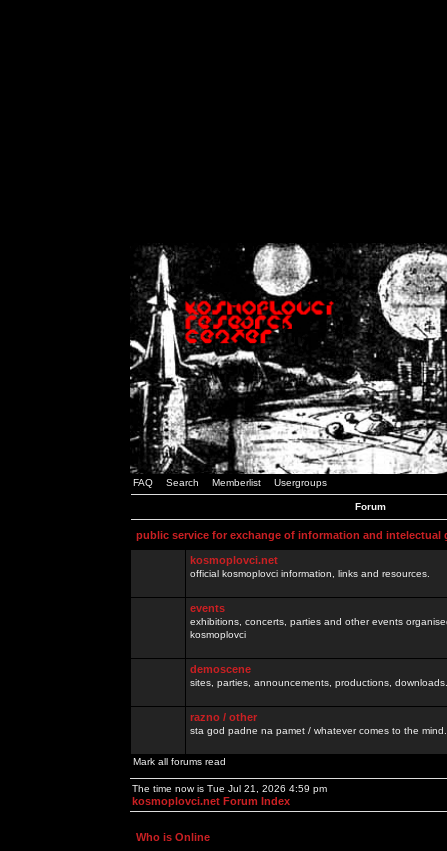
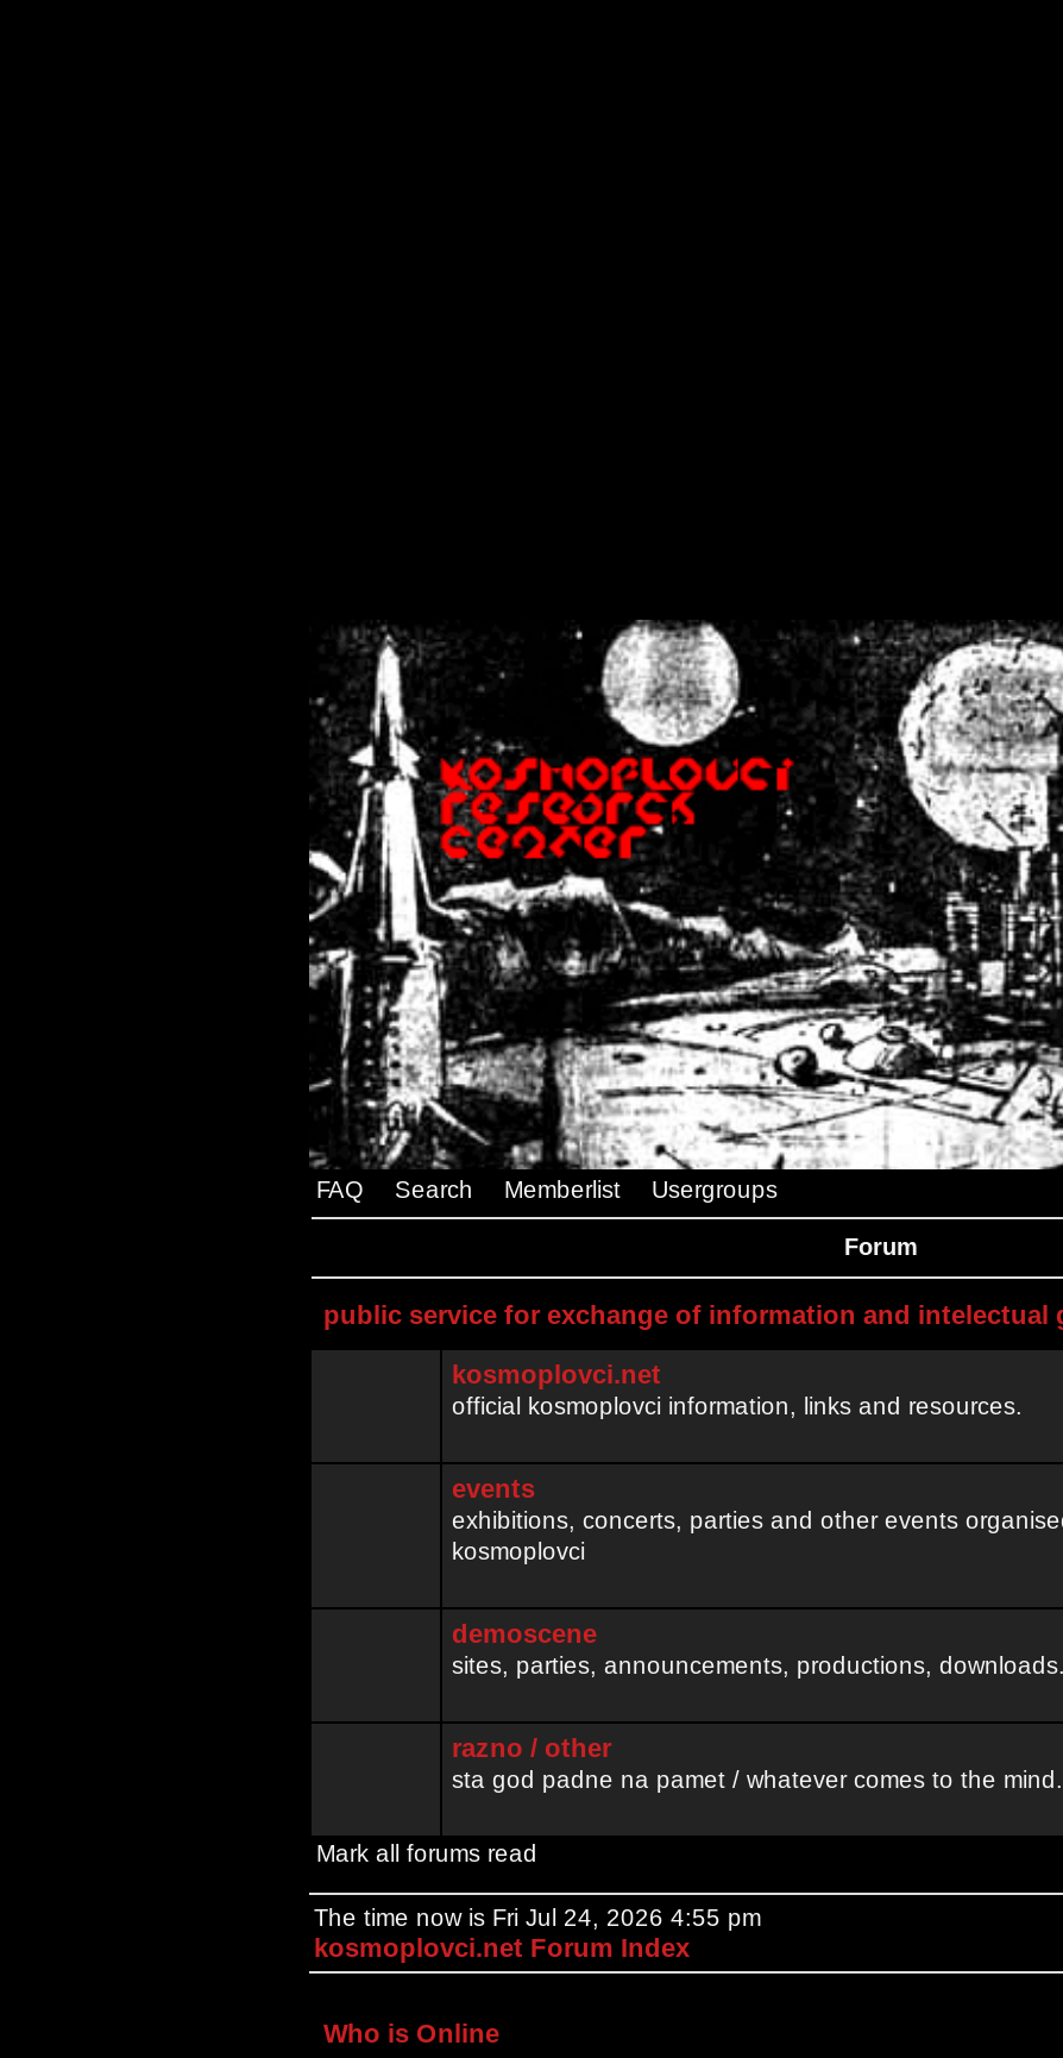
[132,783,327,794] The time now is Tue Jul 21, 2026 4:59 pm -> [314,1905,761,1931] The time now is Fri Jul 24, 2026 4:55 pm

